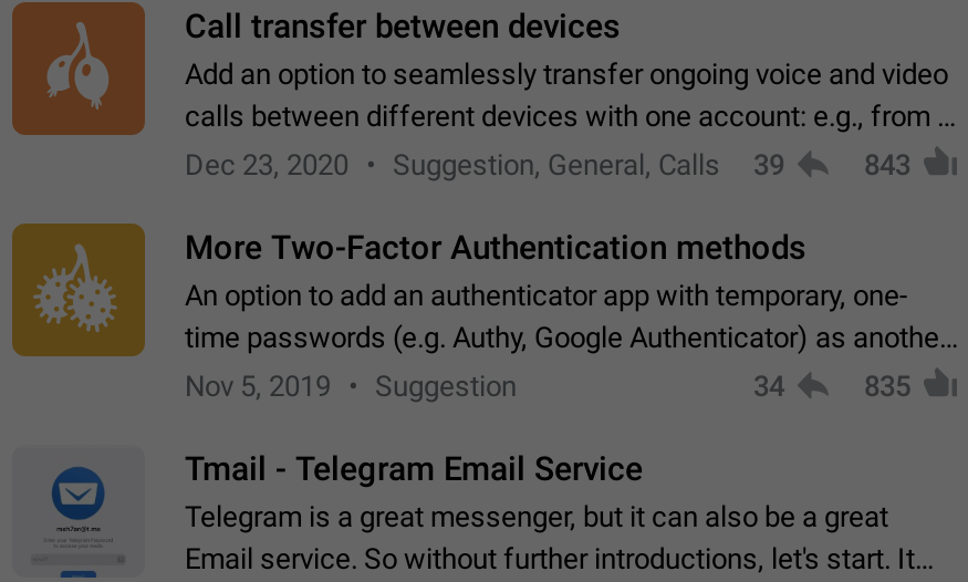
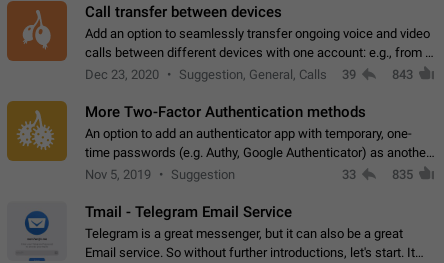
[753,370,784,403] 34 -> [342,167,356,182] 33

